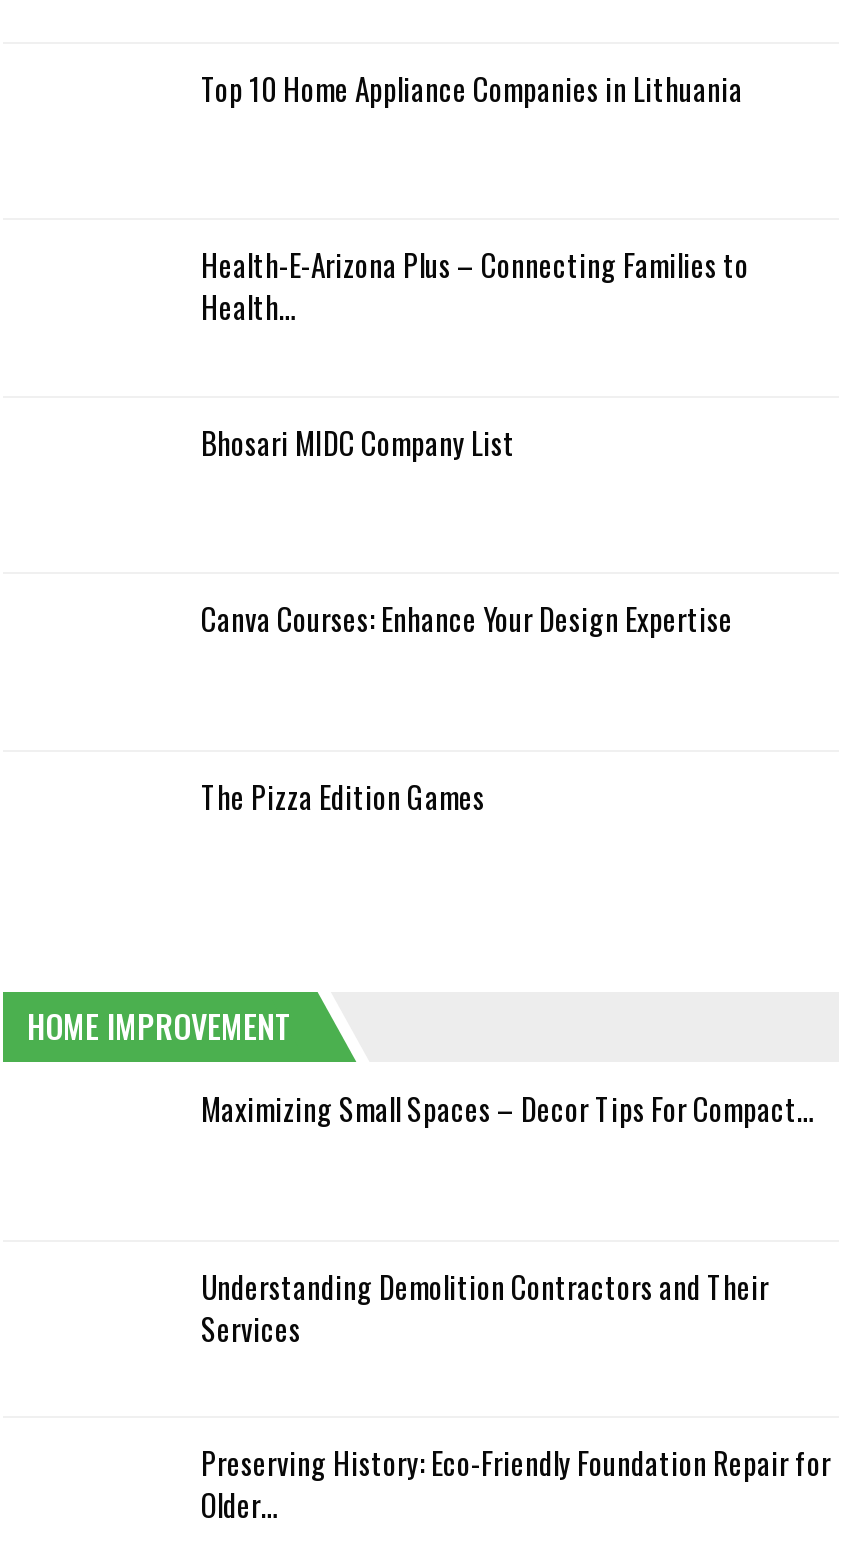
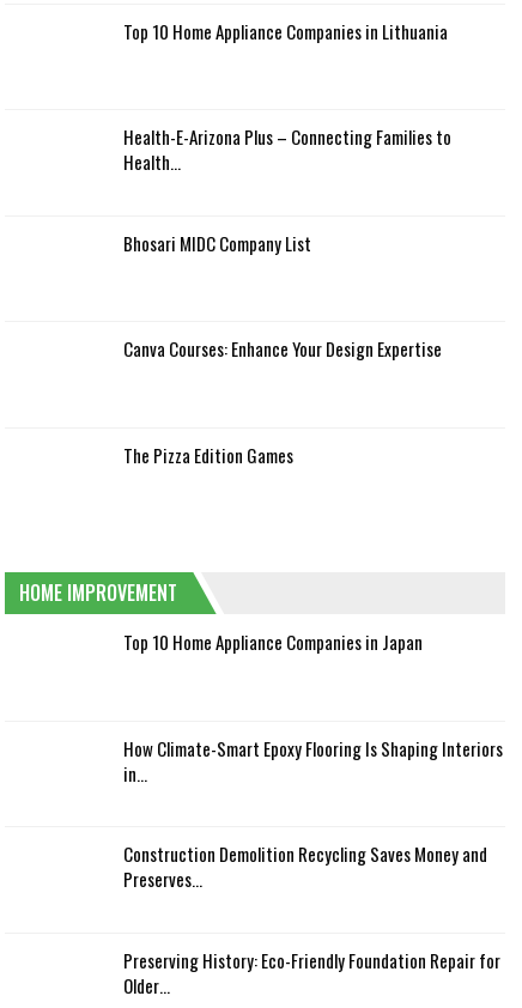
[201,1086,815,1130] Maximizing Small Spaces – Decor Tips For Compact… -> [123,628,423,655] Top 10 Home Appliance Companies in Japan
[201,1263,769,1349] Understanding Demolition Contractors and Their | Services -> [123,734,503,892] How Climate-Smart Epoxy Flooring Is Shaping Interiors | in… | Construction Demolition Recycling Saves Money and | Preserves…

